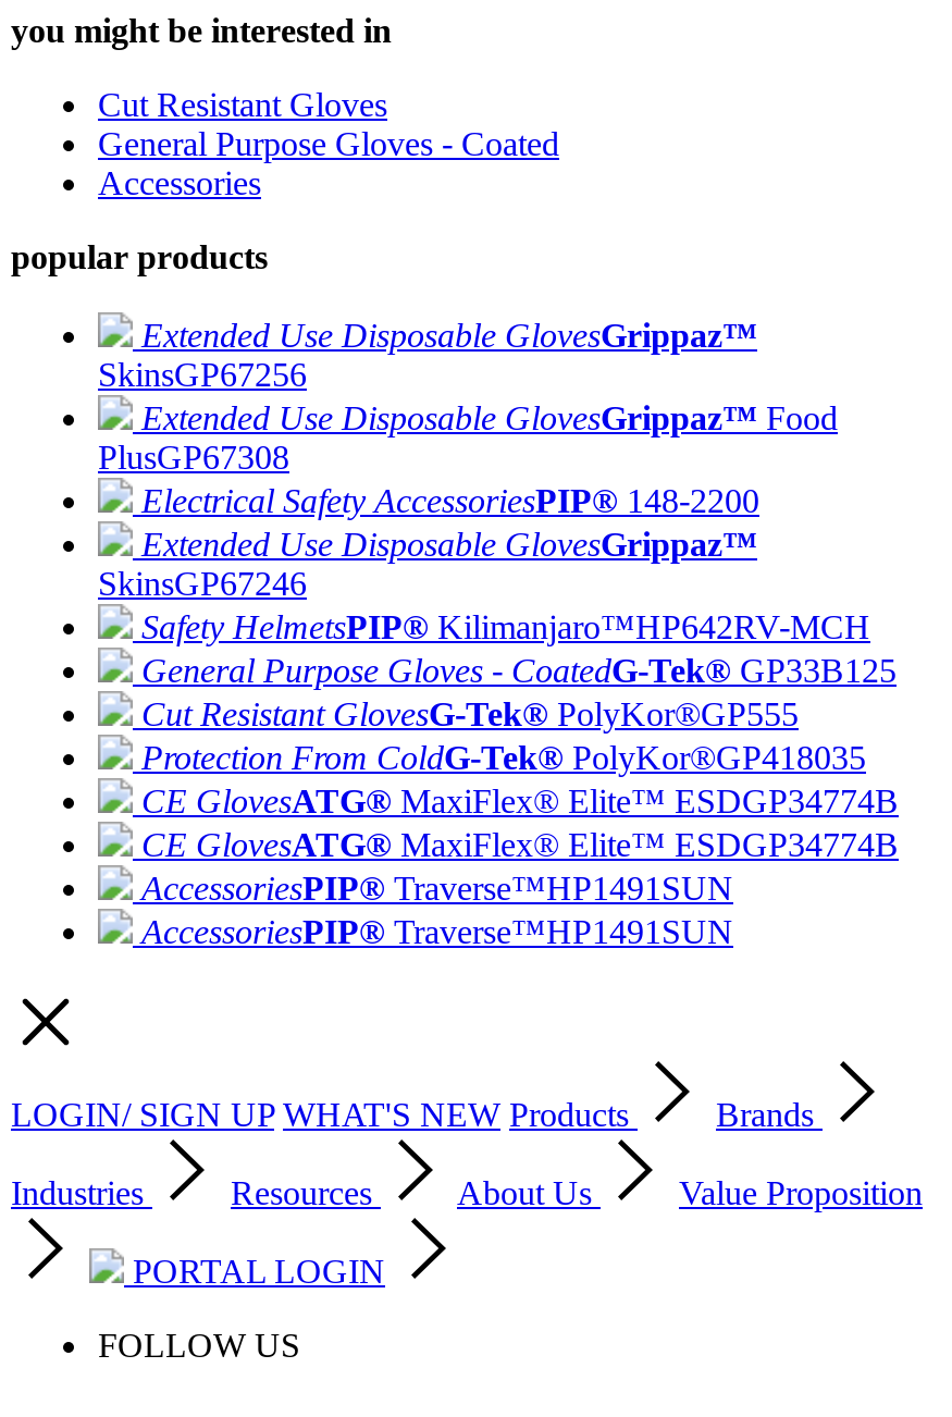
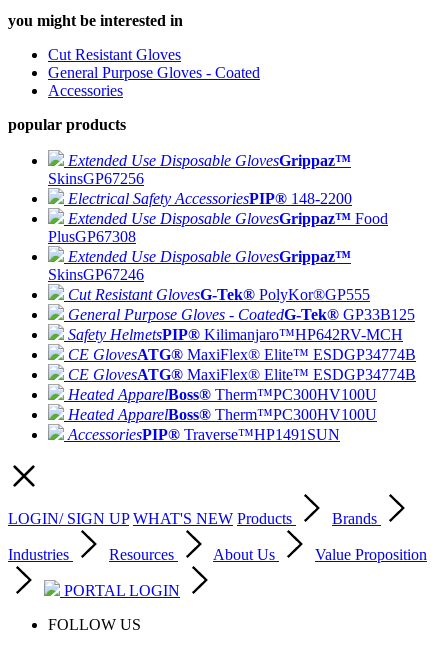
moved [98,399,838,476] -> [48,210,388,245]: Extended Use Disposable GlovesGrippaz™ Food | PlusGP67308
moved [141,482,759,519] -> [68,190,352,207]: Electrical Safety AccessoriesPIP® 148-2200
moved [141,608,897,689] -> [68,306,415,343]: General Purpose Gloves - CoatedG-Tek® GP33B125 | Safety HelmetsPIP® Kilimanjaro™HP642RV-MCH
moved [141,695,799,732] -> [68,286,370,303]: Cut Resistant GlovesG-Tek® PolyKor®GP555
[141,739,866,776] Protection From ColdG-Tek® PolyKor®GP418035 -> none
moved [141,783,899,863] -> [68,346,416,383]: CE GlovesATG® MaxiFlex® Elite™ ESDGP34774B | CE GlovesATG® MaxiFlex® Elite™ ESDGP34774B
[141,870,733,907] AccessoriesPIP® Traverse™HP1491SUN -> [68,386,377,423] Heated ApparelBoss® Therm™PC300HV100U | Heated ApparelBoss® Therm™PC300HV100U

